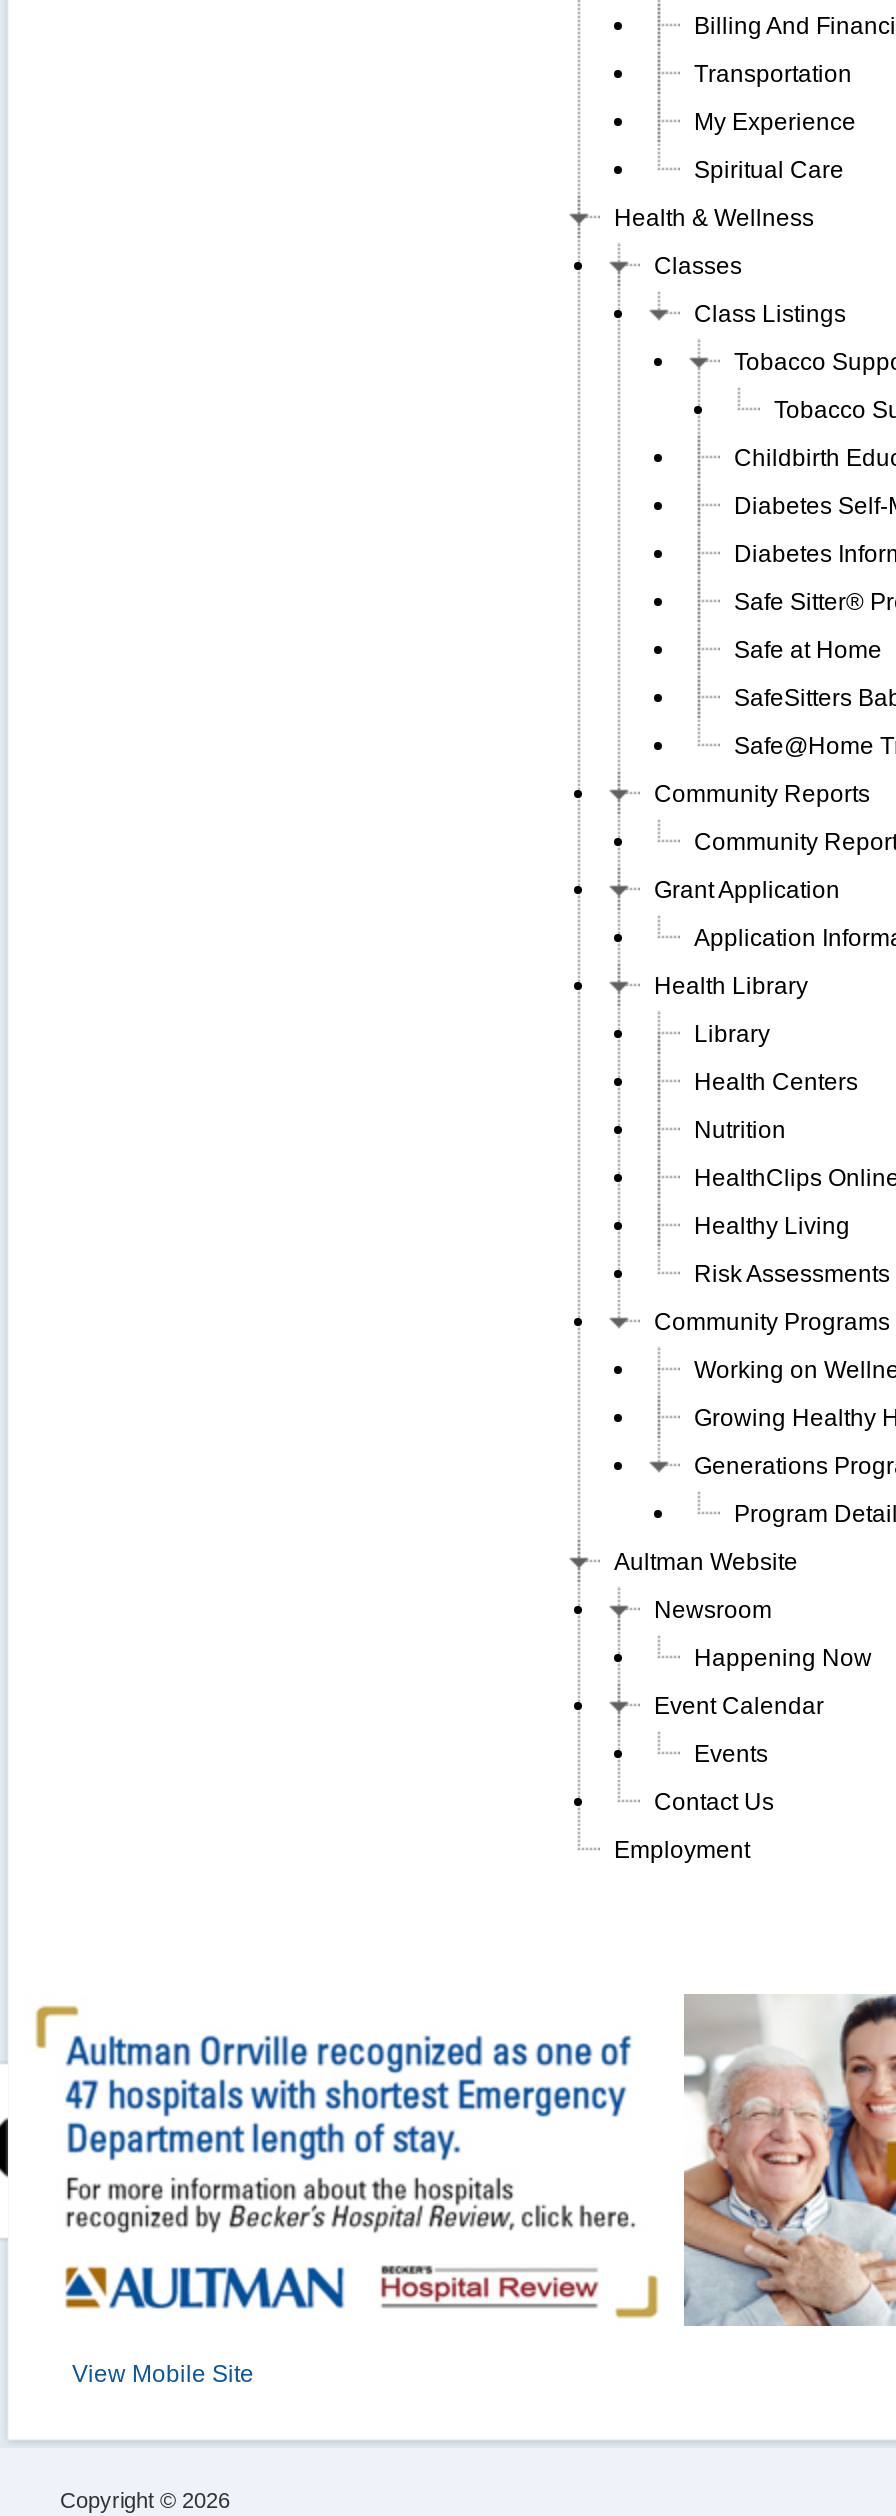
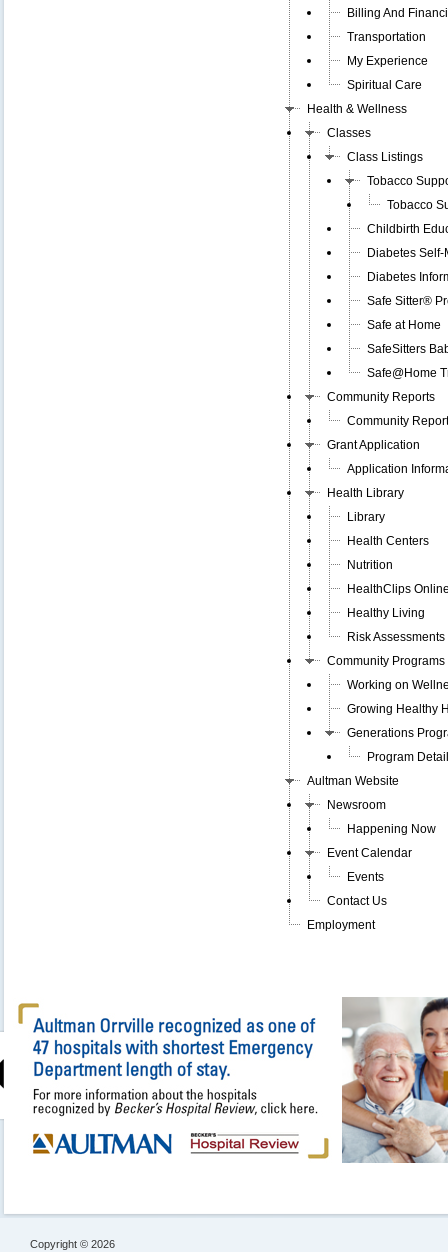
[72,2360,254,2388] View Mobile Site -> none

